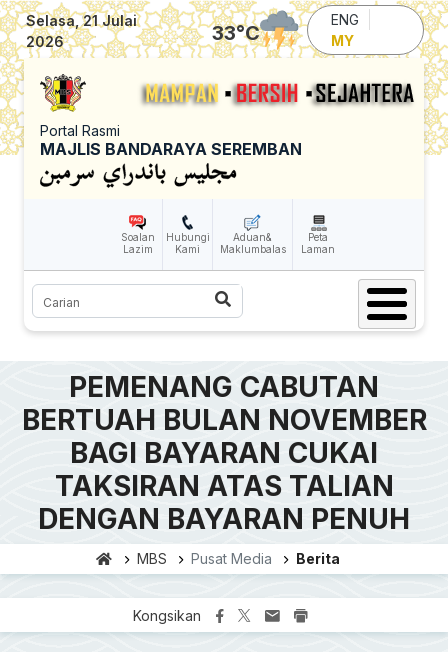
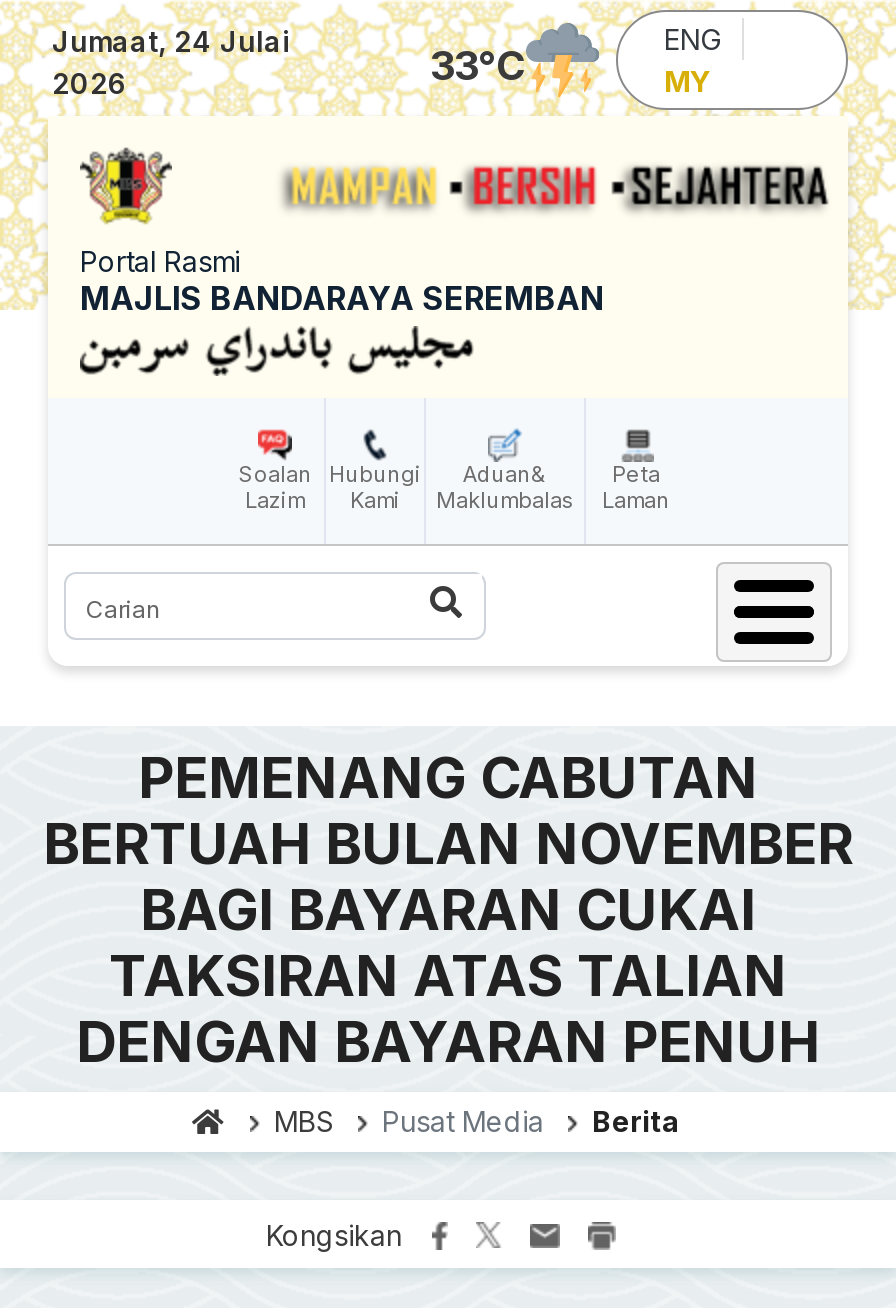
[26,12,137,29] Selasa, 21 Julai -> [52,24,290,58] Jumaat, 24 Julai

